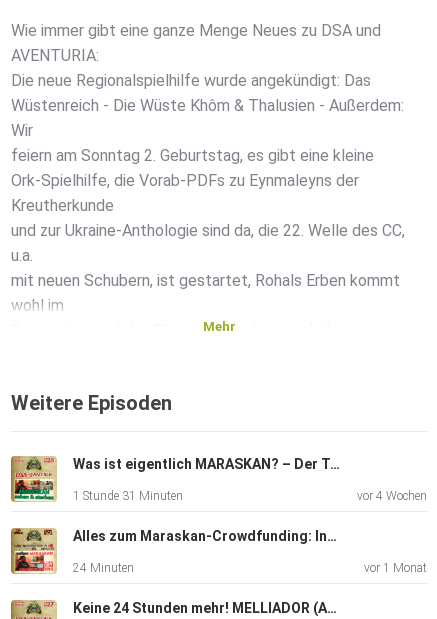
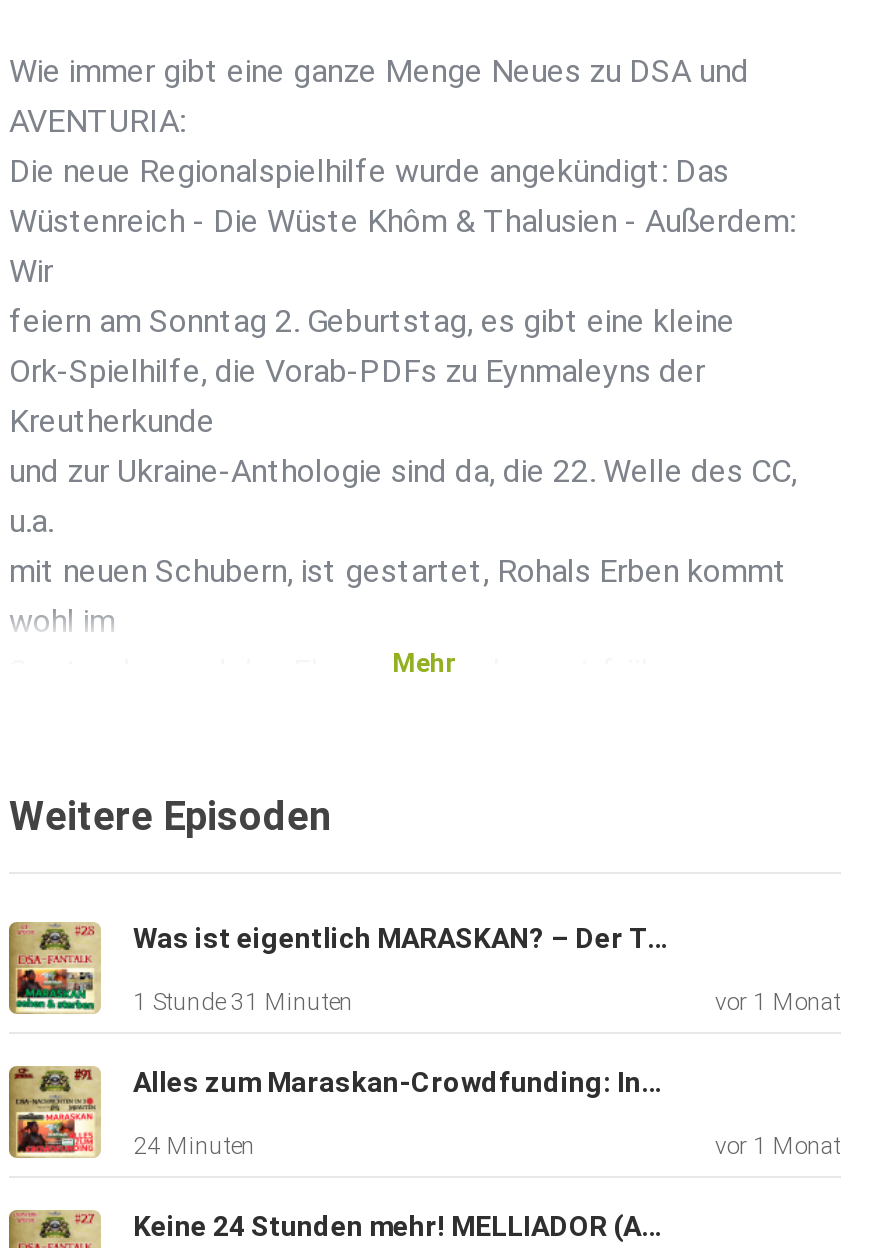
[357,489,427,503] vor 4 Wochen -> [715,988,841,1016] vor 1 Monat

